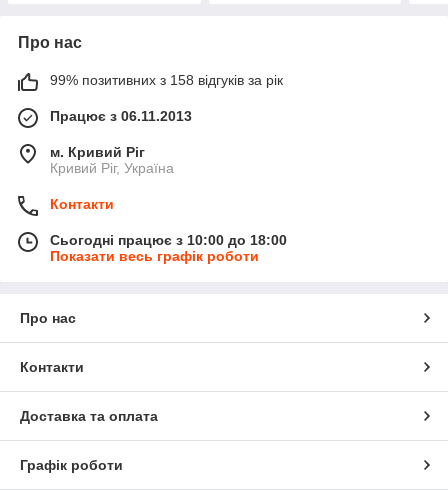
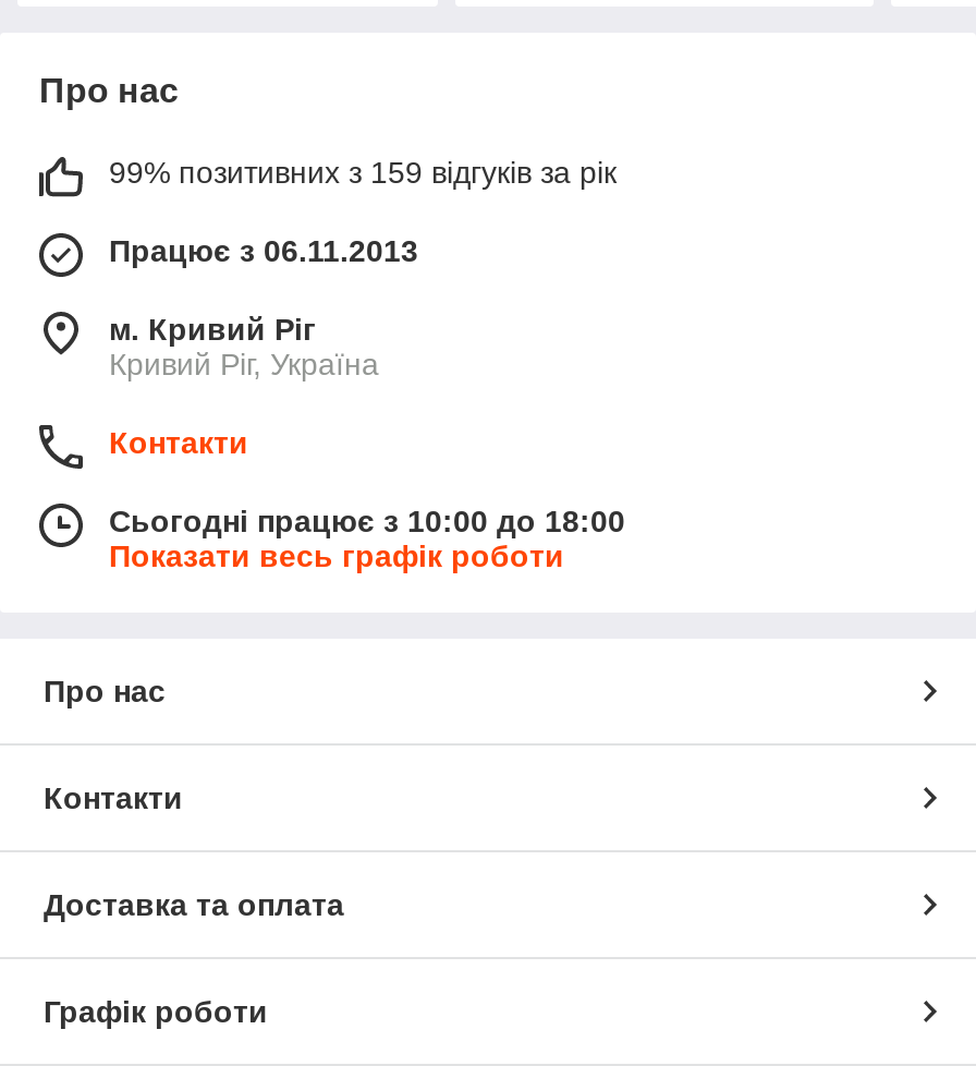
[50,72,283,88] 99% позитивних з 158 відгуків за рік -> [109,154,617,189] 99% позитивних з 159 відгуків за рік

